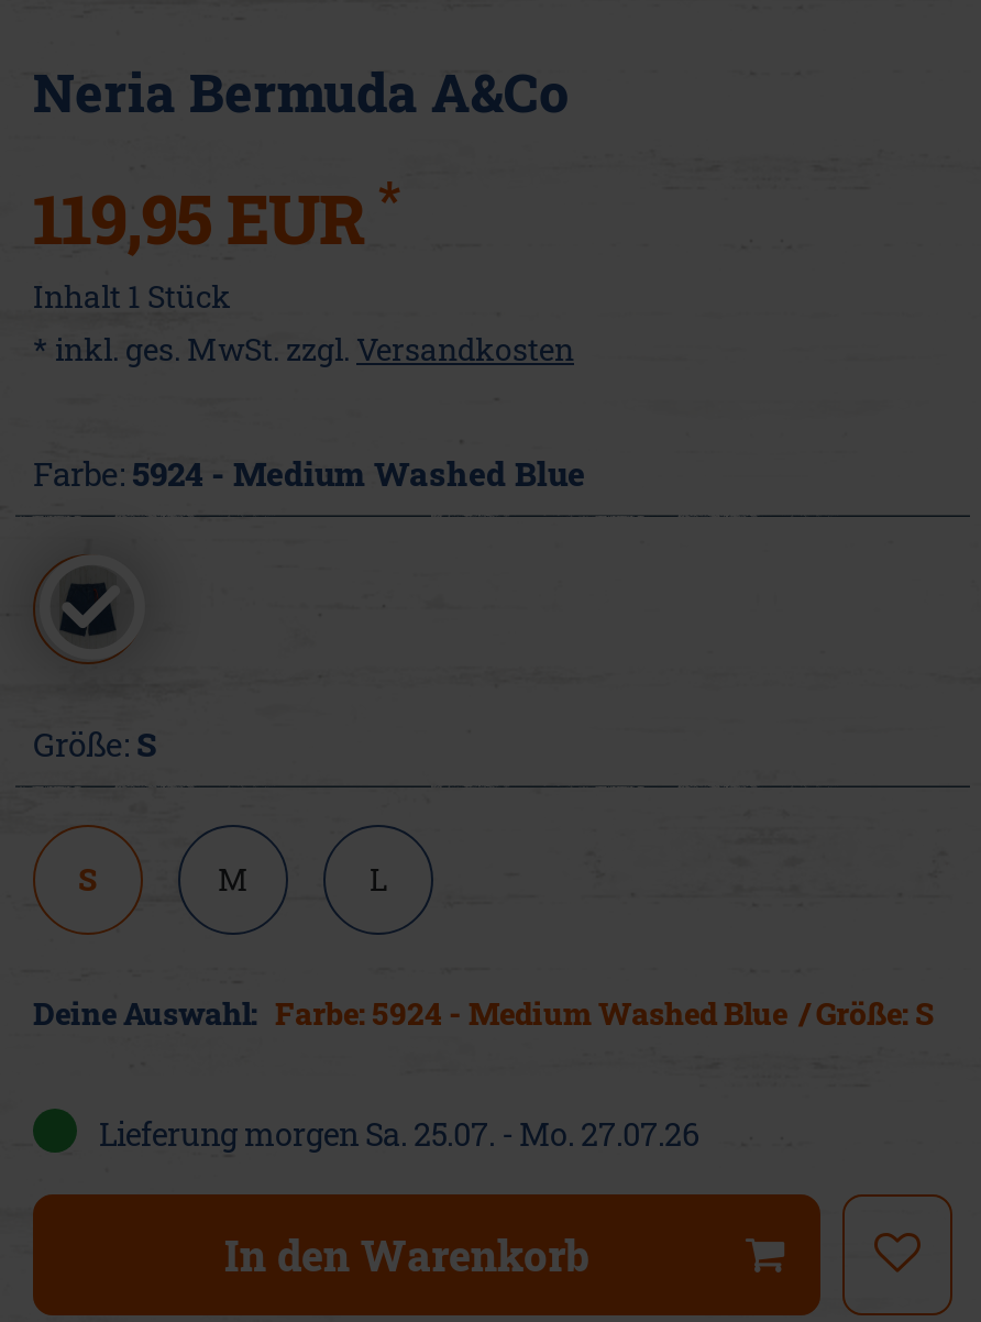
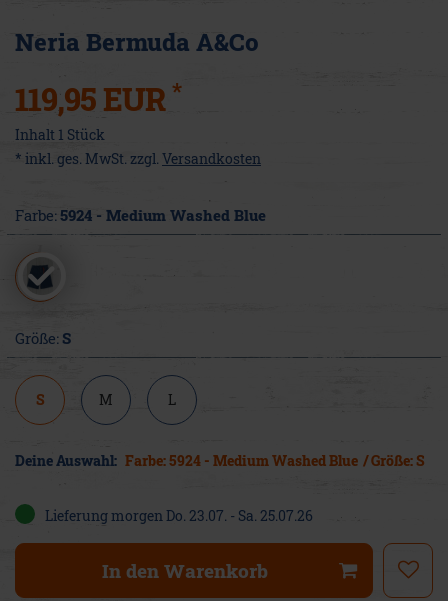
[99,1113,699,1154] Lieferung morgen Sa. 25.07. - Mo. 27.07.26 -> [45,506,313,525] Lieferung morgen Do. 23.07. - Sa. 25.07.26

